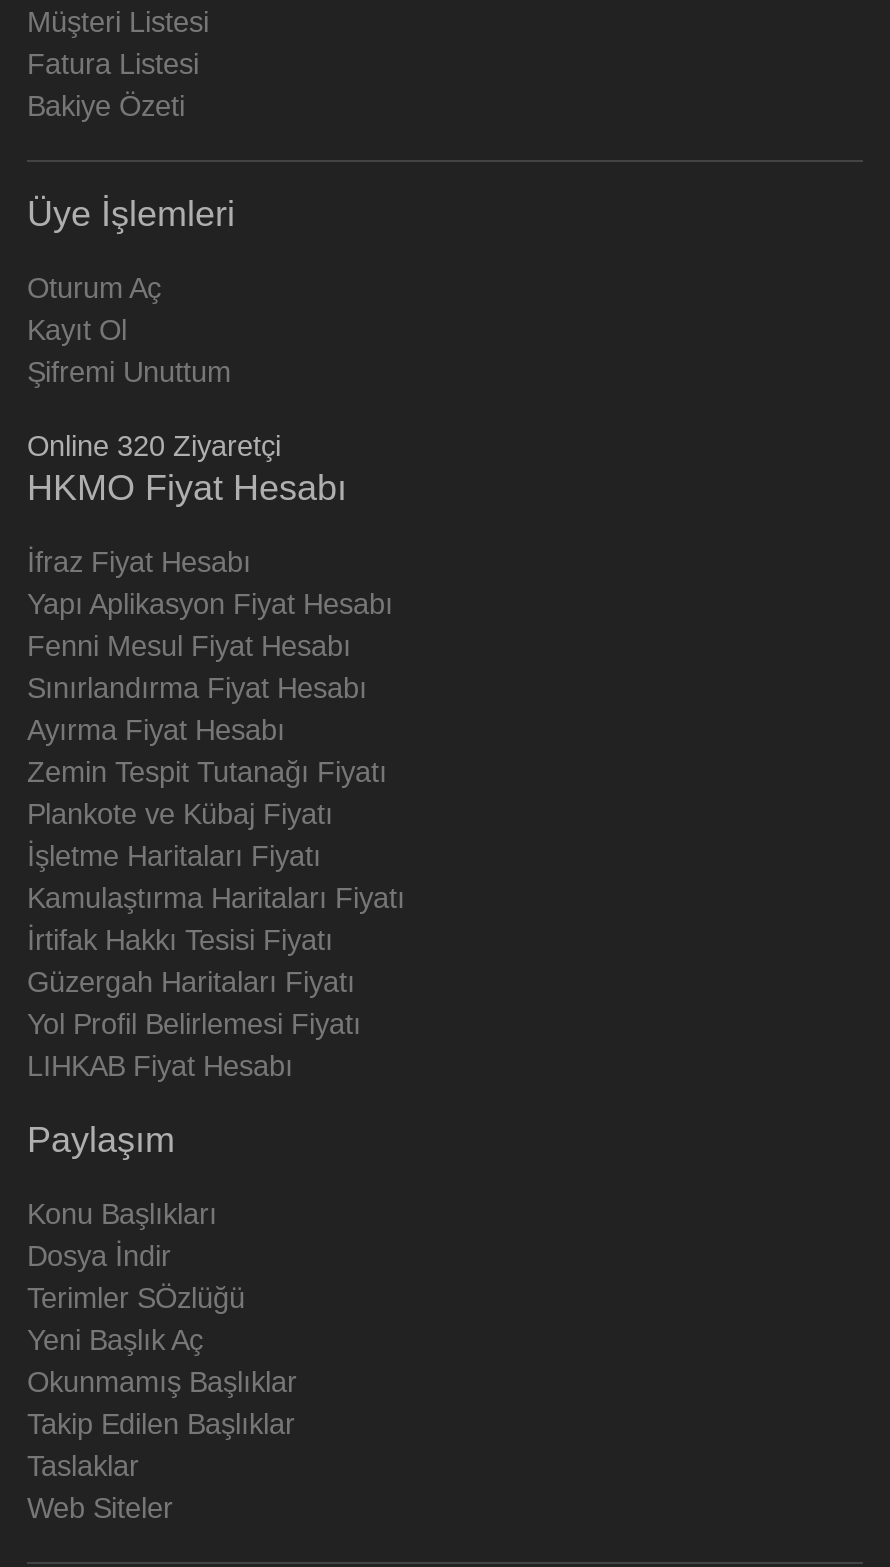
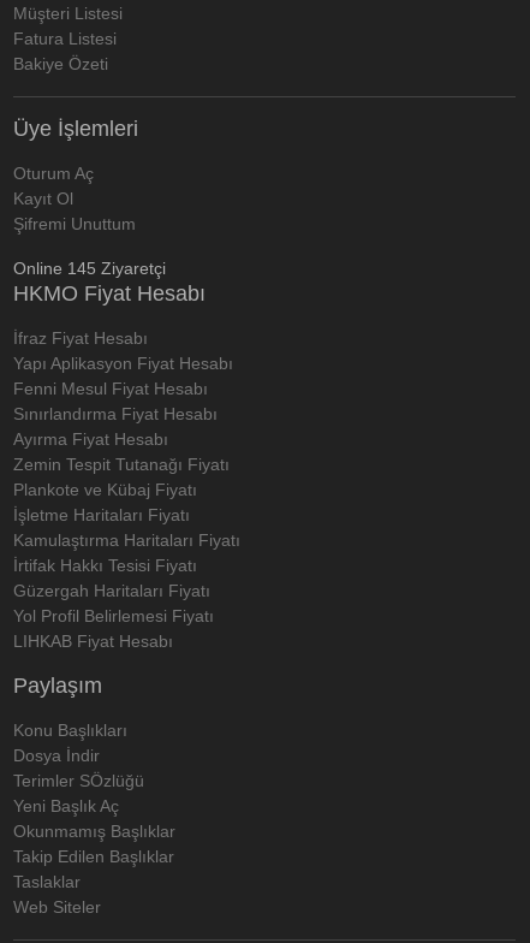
[27,429,281,461] Online 320 Ziyaretçi -> [13,258,166,277] Online 145 Ziyaretçi

